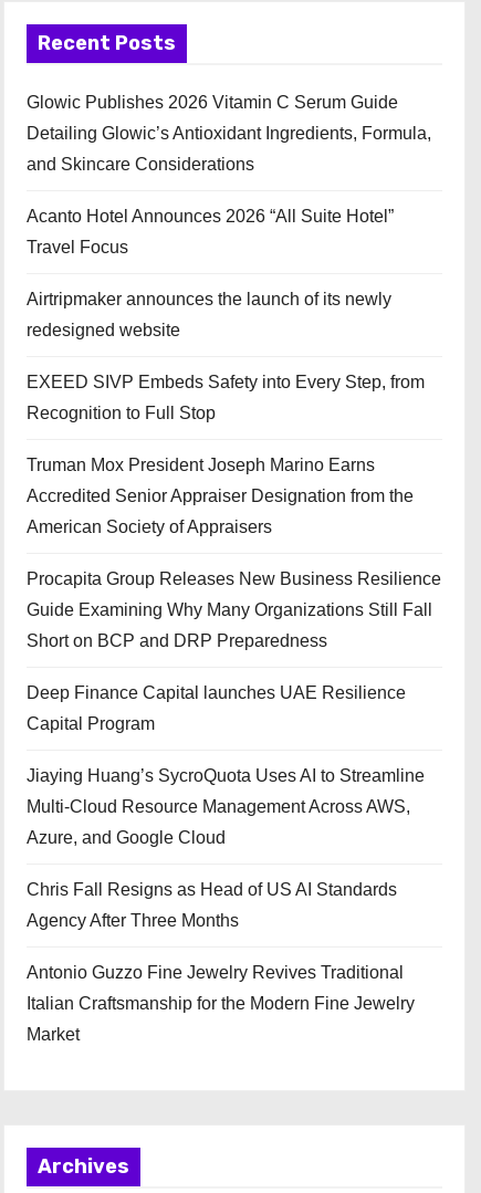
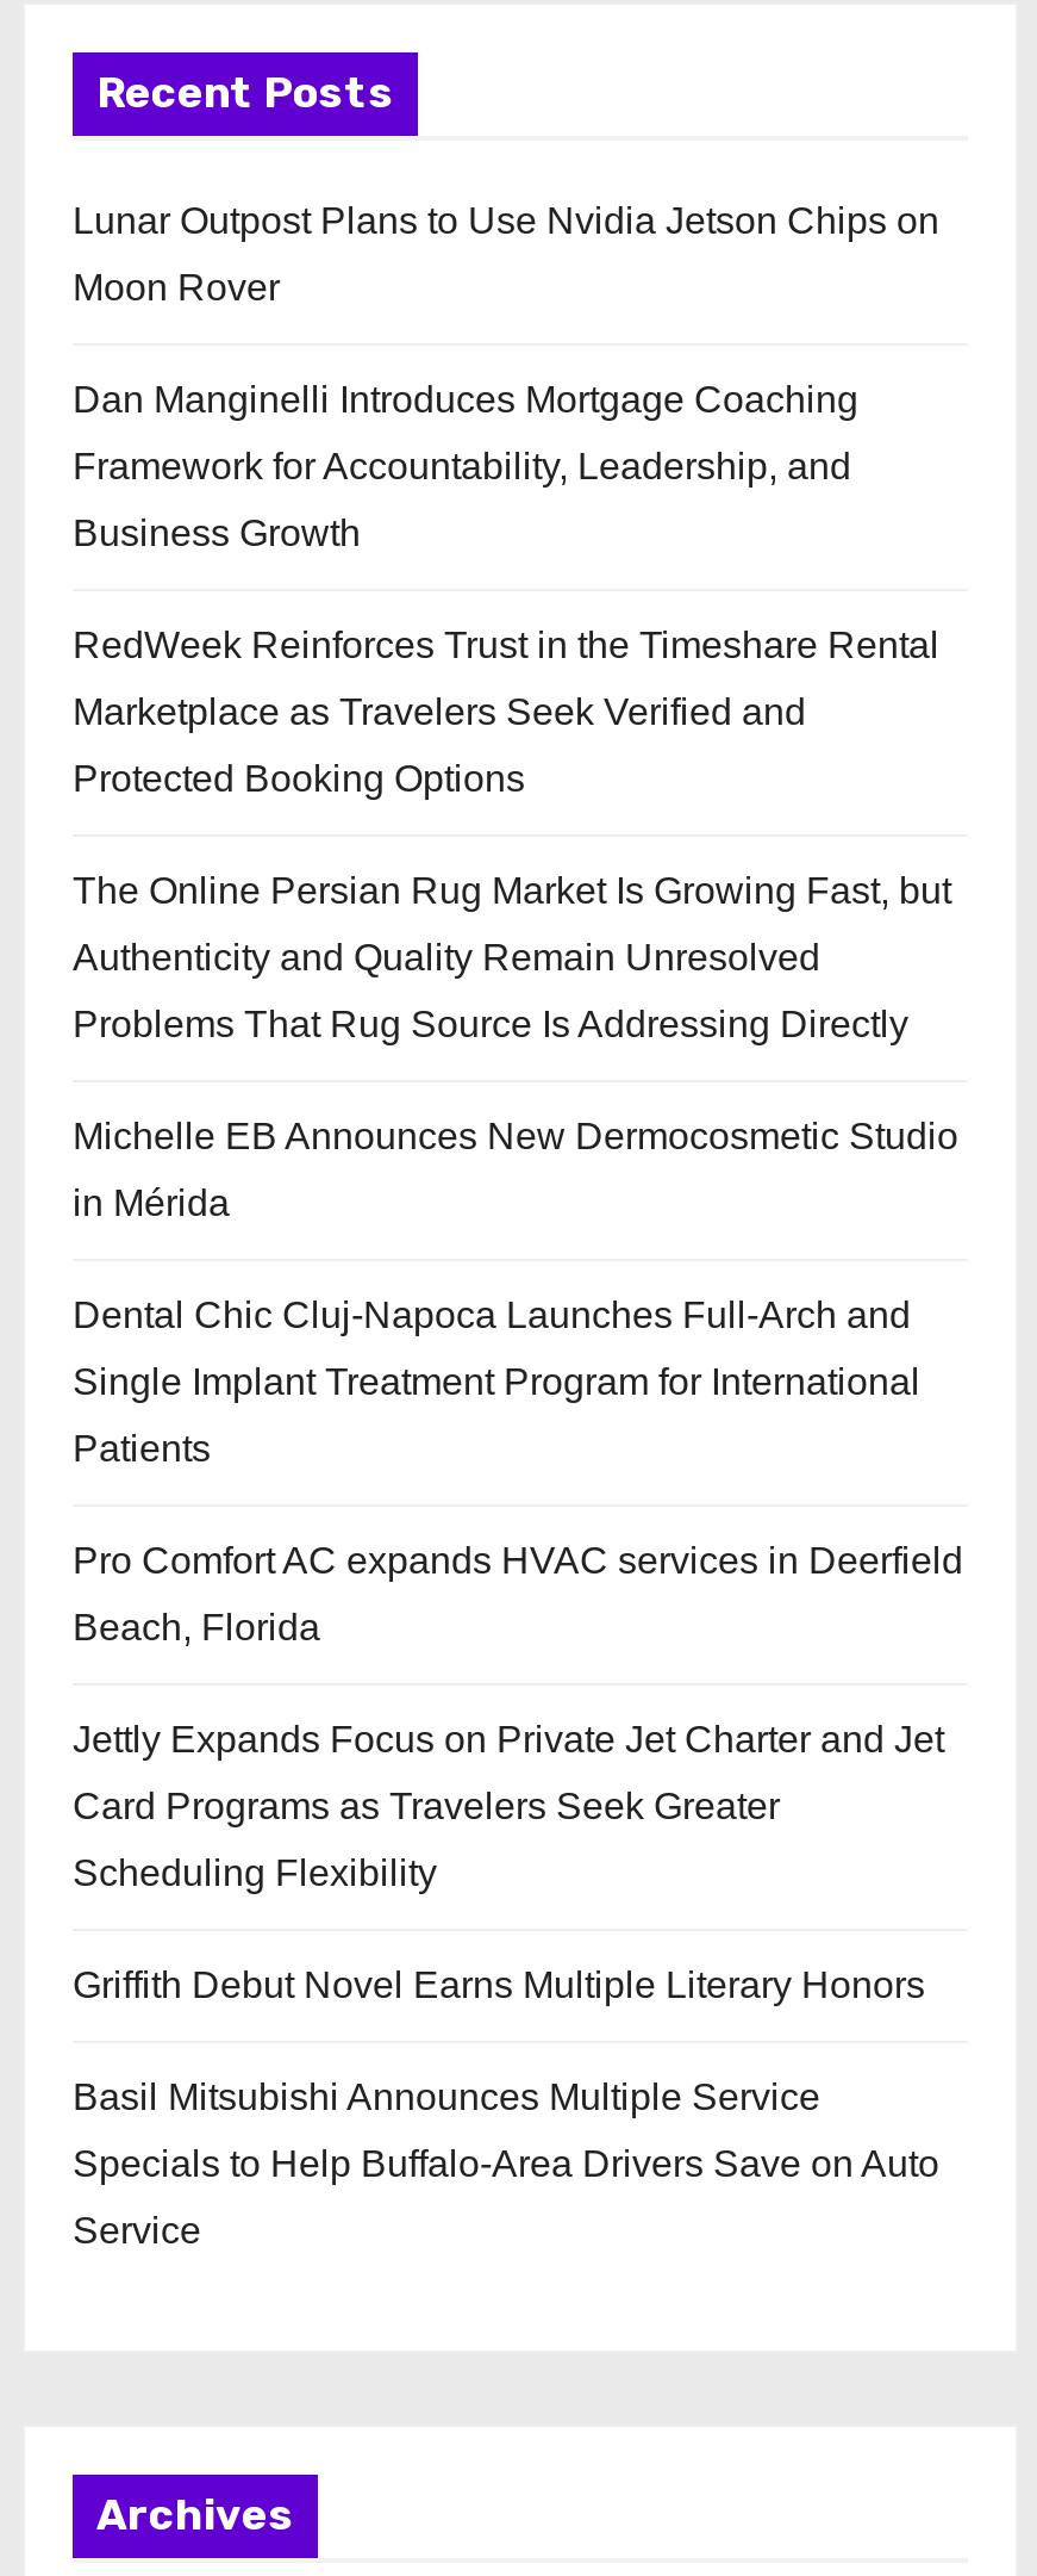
[27,93,398,112] Glowic Publishes 2026 Vitamin C Serum Guide -> [73,200,939,241] Lunar Outpost Plans to Use Nvidia Jetson Chips on
[27,124,431,143] Detailing Glowic’s Antioxidant Ingredients, Formula, -> [73,267,280,308] Moon Rover
[27,155,254,174] and Skincare Considerations -> [73,379,858,420] Dan Manginelli Introduces Mortgage Coaching
[27,207,394,226] Acanto Hotel Announces 2026 “All Suite Hotel” -> [73,446,851,486] Framework for Accountability, Leadership, and
[27,238,128,257] Travel Focus -> [73,513,361,553] Business Growth
[27,290,391,308] Airtripmaker announces the launch of its newly -> [73,625,939,665] RedWeek Reinforces Trust in the Timeshare Rental
[27,321,180,339] redesigned website -> [73,691,806,732] Marketplace as Travelers Seek Verified and
[27,373,425,391] EXEED SIVP Embeds Safety into Every Step, from -> [73,758,525,799] Protected Booking Options
[27,404,216,422] Recognition to Full Stop -> [73,870,951,911] The Online Persian Rug Market Is Growing Fast, but
[27,456,375,474] Truman Mox President Joseph Marino Earns -> [73,937,820,977] Authenticity and Quality Remain Unresolved
[27,486,414,505] Accredited Senior Appraiser Designation from the -> [73,1004,908,1044] Problems That Rug Source Is Addressing Directly
[27,517,272,536] American Society of Appraisers -> [73,1116,958,1156] Michelle EB Announces New Dermocosmetic Studio
[27,569,441,588] Procapita Group Releases New Business Resilience -> [73,1183,230,1223] in Mérida
[27,600,432,619] Guide Examining Why Many Organizations Still Fall -> [73,1295,911,1335] Dental Chic Cluj-Napoca Launches Full-Arch and
[27,631,327,650] Short on BCP and DRP Preparedness -> [73,1361,920,1402] Single Implant Treatment Program for International
[27,683,406,702] Deep Finance Capital launches UAE Resilience -> [73,1428,211,1469] Patients
[27,714,155,733] Capital Program -> [73,1540,963,1581] Pro Comfort AC expands HVAC services in Deerfield
[27,766,425,785] Jiaying Huang’s SycroQuota Uses AI to Streamline -> [73,1607,320,1647] Beach, Florida
[27,797,410,816] Multi-Cloud Resource Management Across AWS, -> [73,1719,944,1759] Jettly Expands Focus on Private Jet Charter and Jet
[27,828,226,847] Azure, and Google Cloud -> [73,1786,780,1826] Card Programs as Travelers Seek Greater
[27,880,397,899] Chris Fall Resigns as Head of US AI Standards -> [73,1852,437,1893] Scheduling Flexibility
[27,911,239,930] Agency After Three Months -> [73,1964,925,2005] Griffith Debut Novel Earns Multiple Literary Honors
[27,963,404,982] Antonio Guzzo Fine Jewelry Revives Traditional -> [73,2077,820,2117] Basil Mitsubishi Announces Multiple Service
[27,994,415,1013] Italian Craftsmanship for the Modern Fine Jewelry -> [73,2143,939,2184] Specials to Help Buffalo-Area Drivers Save on Auto
[27,1025,80,1044] Market -> [73,2210,201,2251] Service

